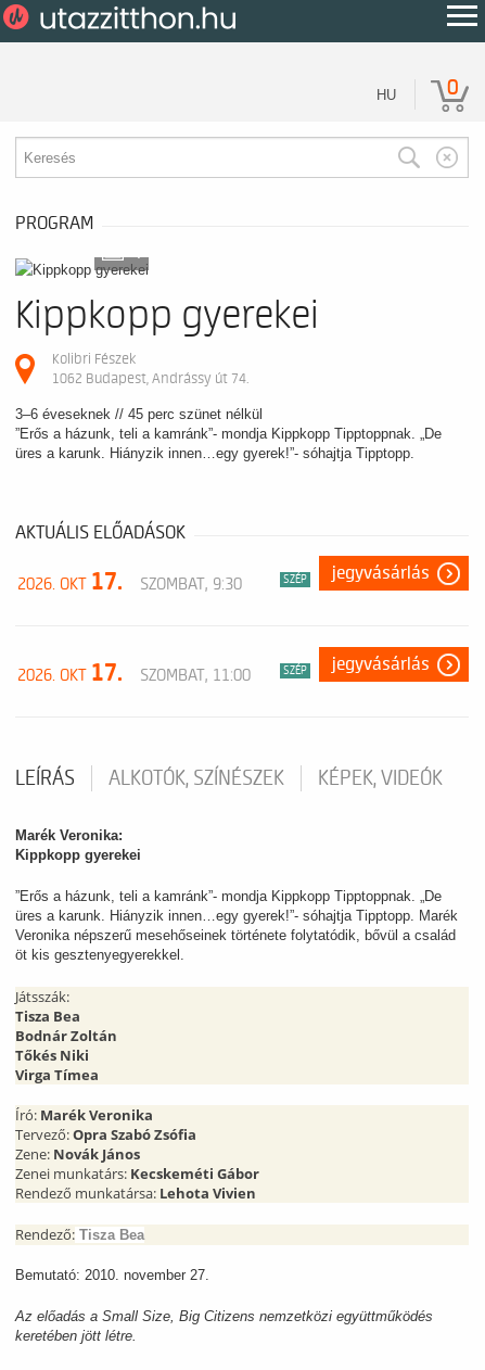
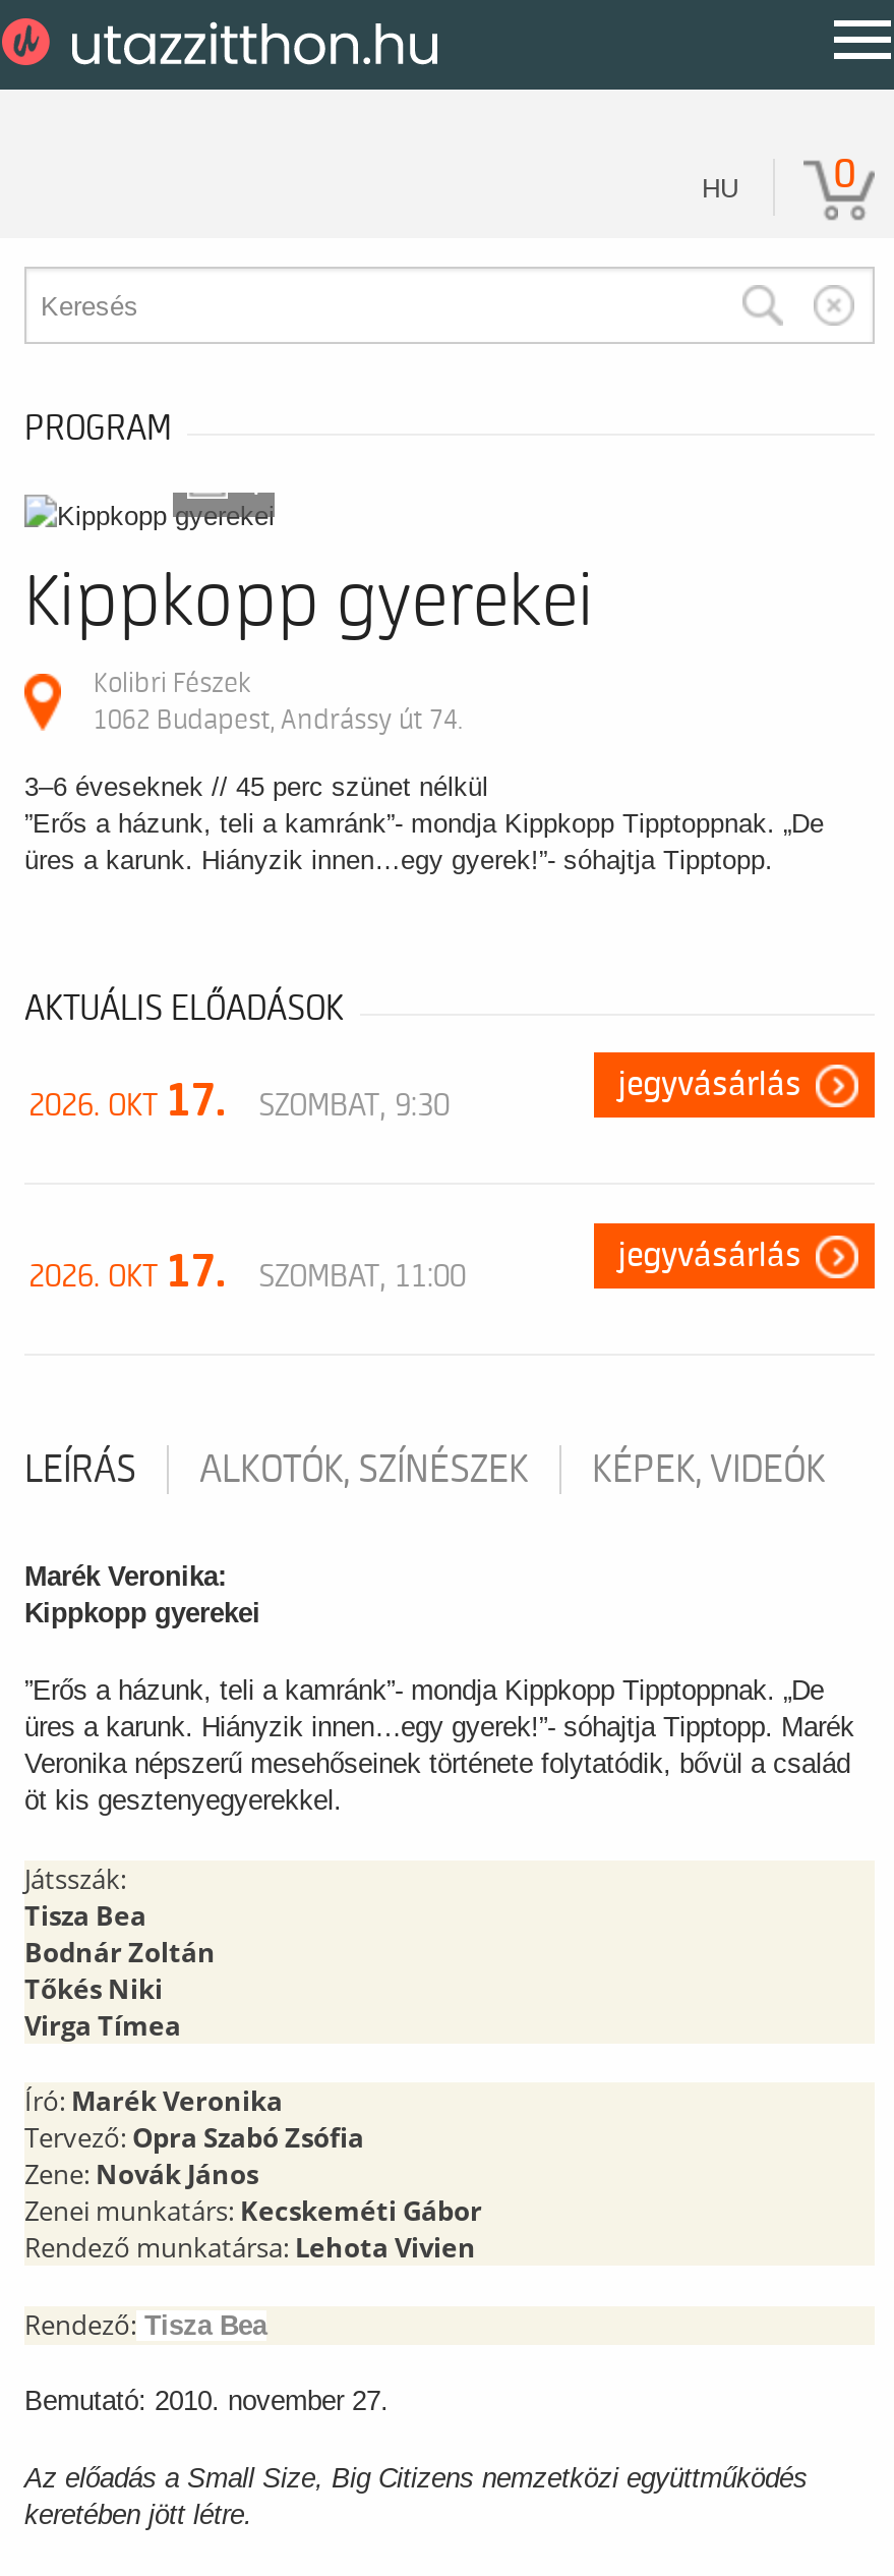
[283,573,307,586] SZÉP -> none
[283,664,307,677] SZÉP -> none

